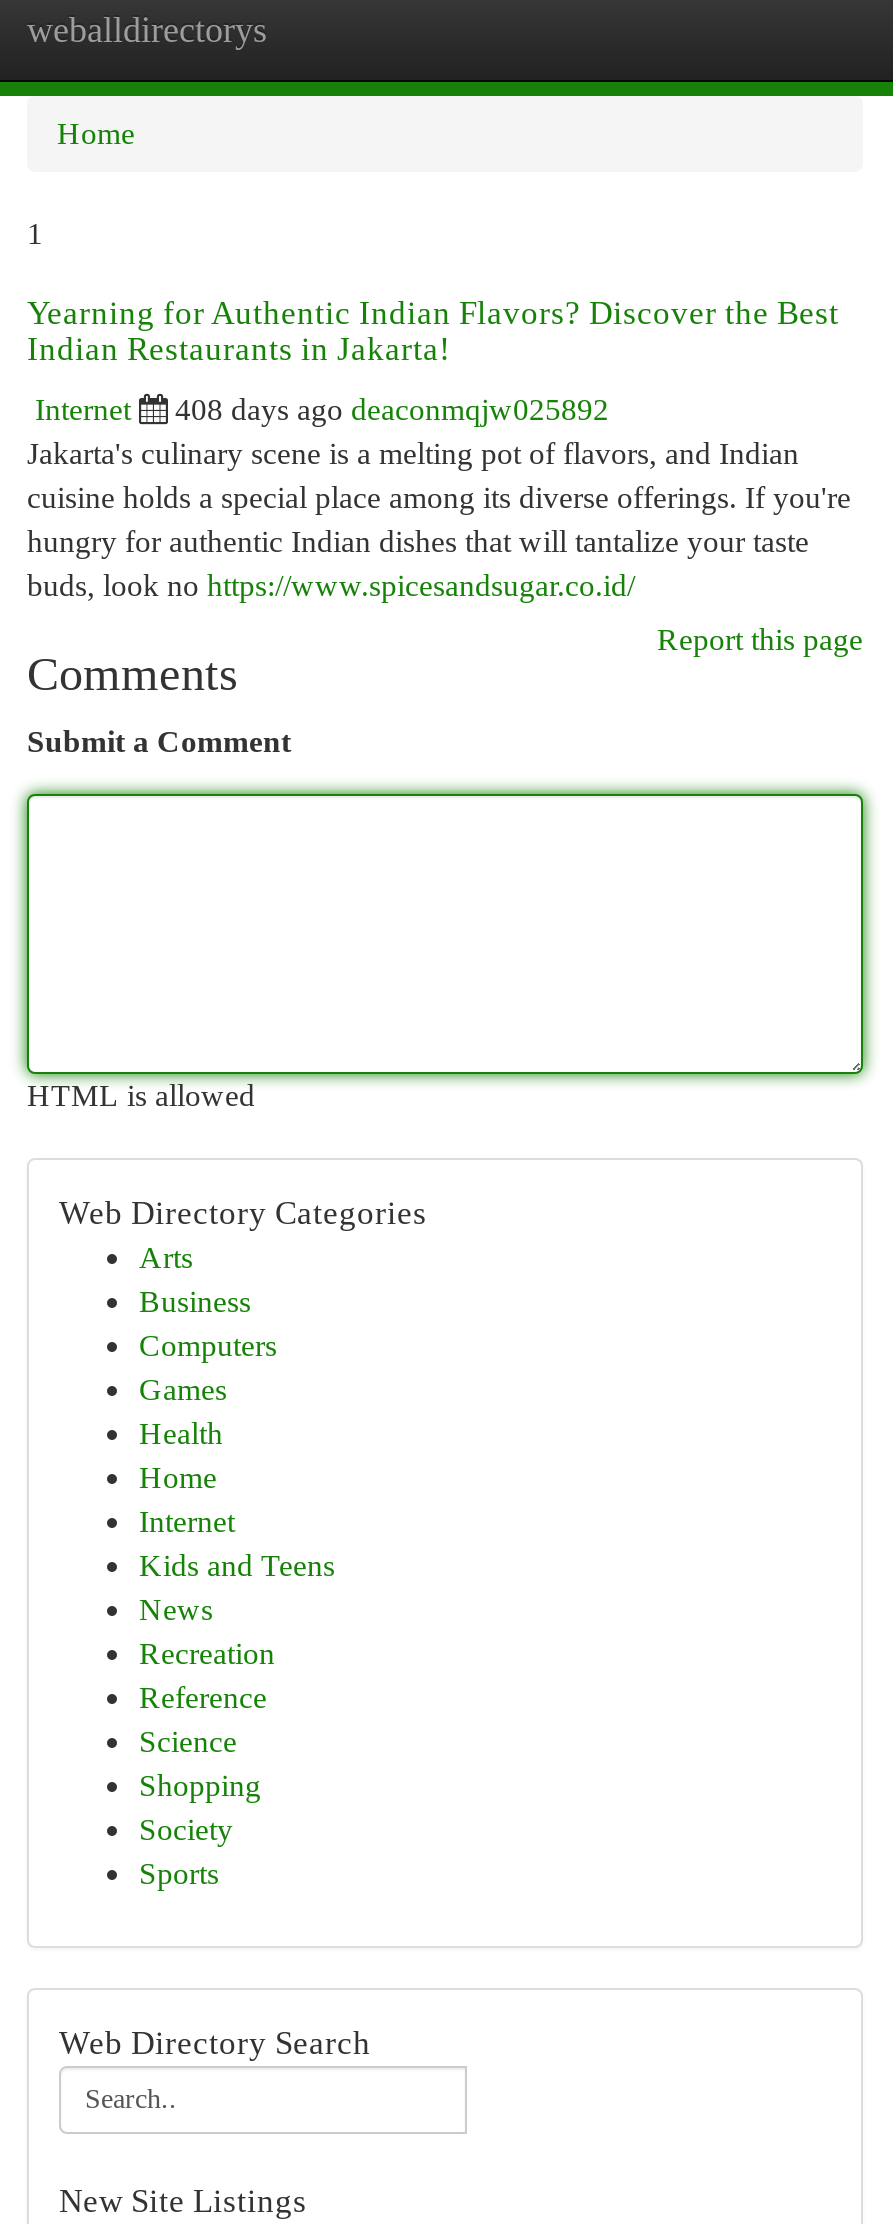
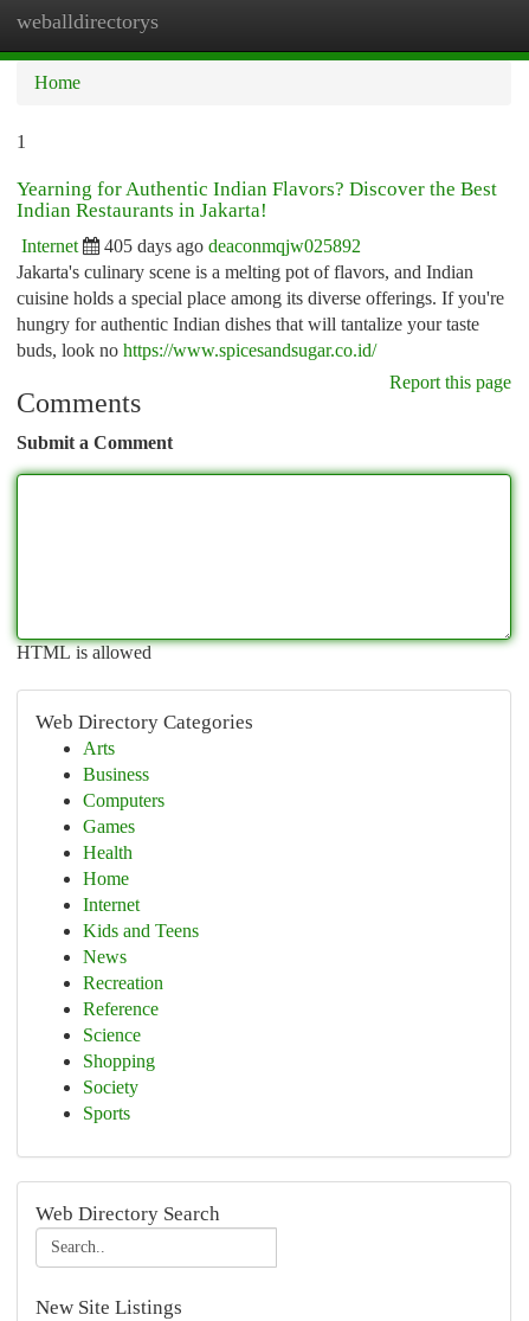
[175,392,609,426] 408 days ago deaconmqjw025892 -> [104,236,361,256] 405 days ago deaconmqjw025892

